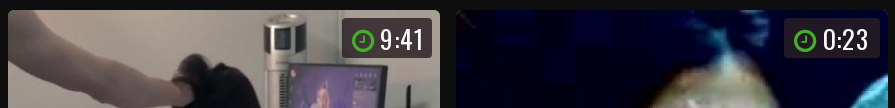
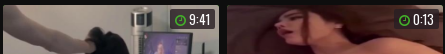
[816,18,870,58] 0:23 -> [410,9,434,29] 0:13

